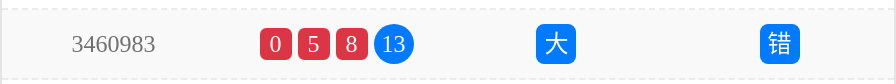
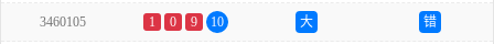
[72,30,156,58] 3460983 -> [39,14,155,30] 3460105 | 1
[308,30,406,58] 5 | 8 | 13 -> [191,14,224,30] 9 | 10

